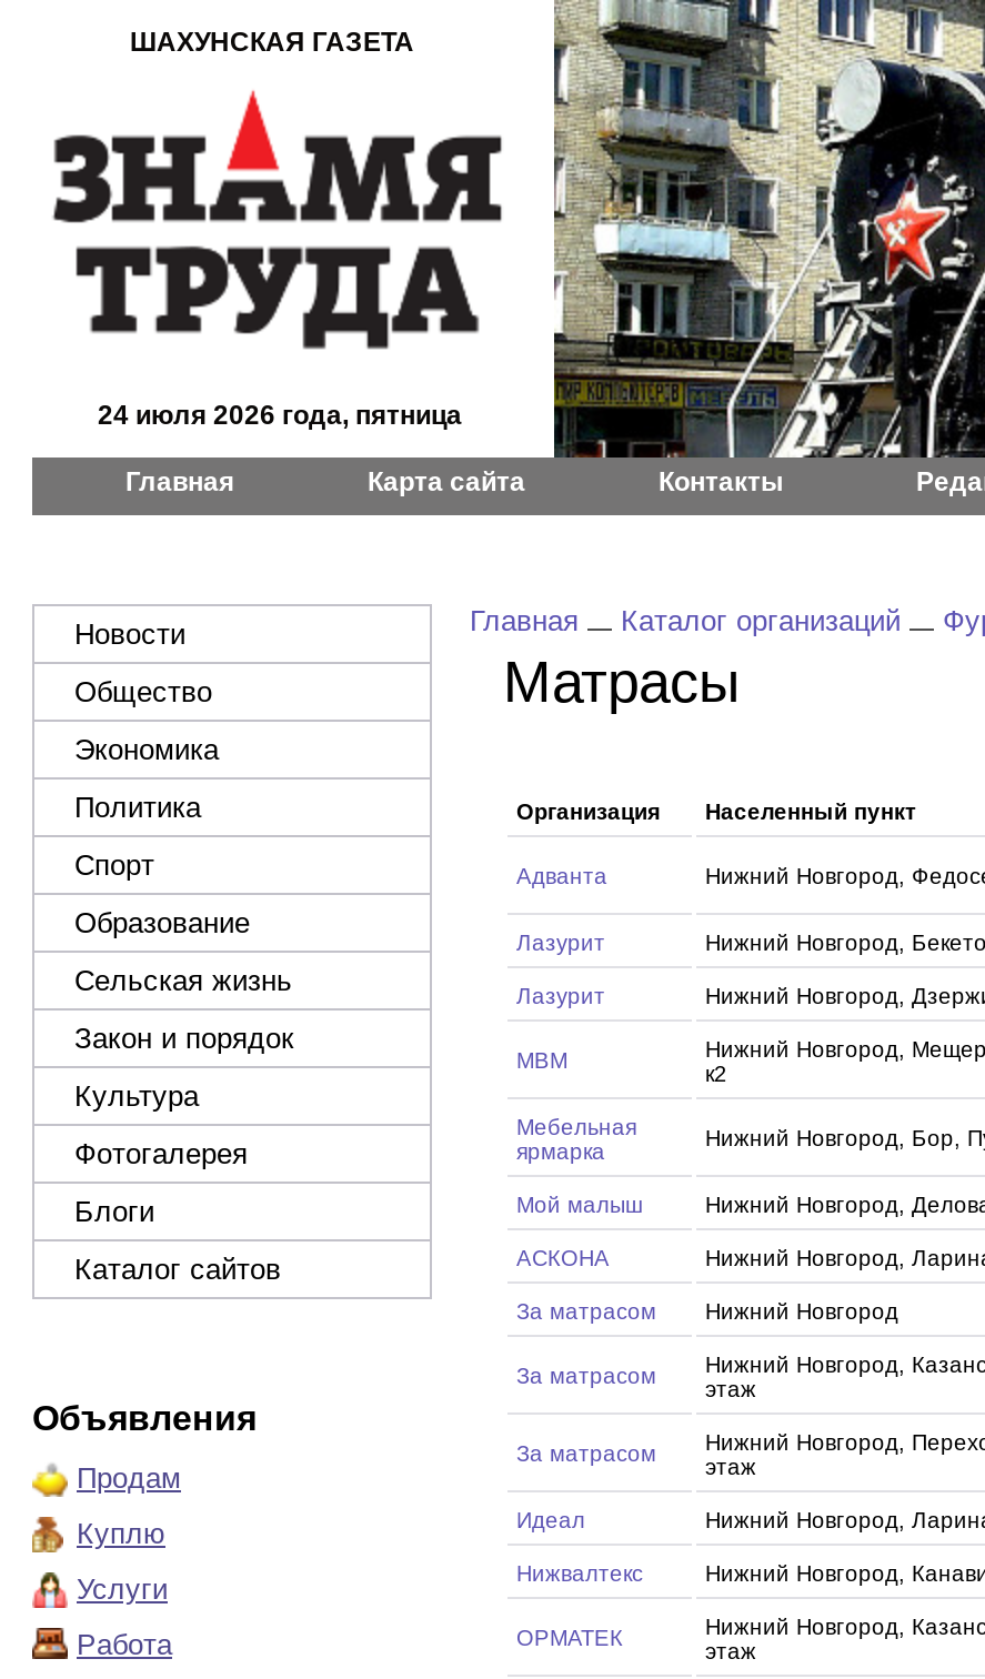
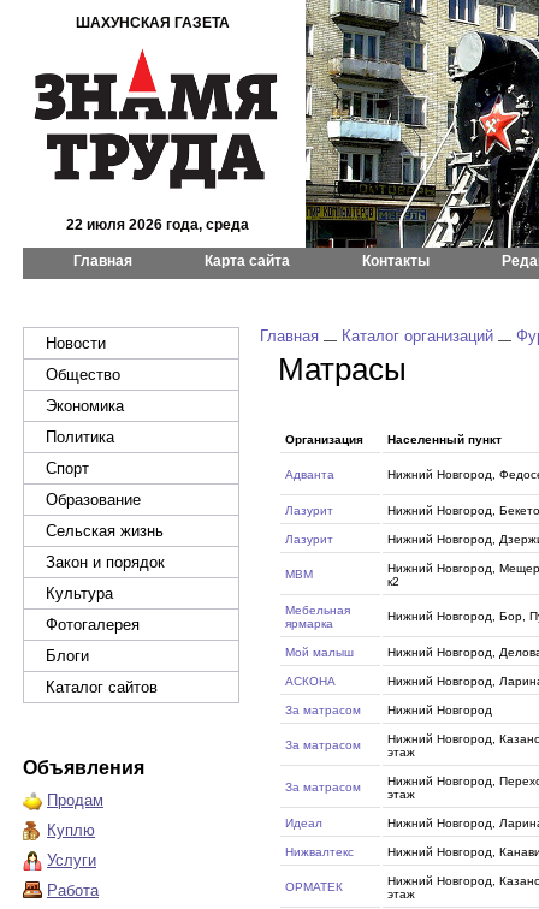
[98,400,462,431] 24 июля 2026 года, пятница -> [66,216,248,233] 22 июля 2026 года, среда

